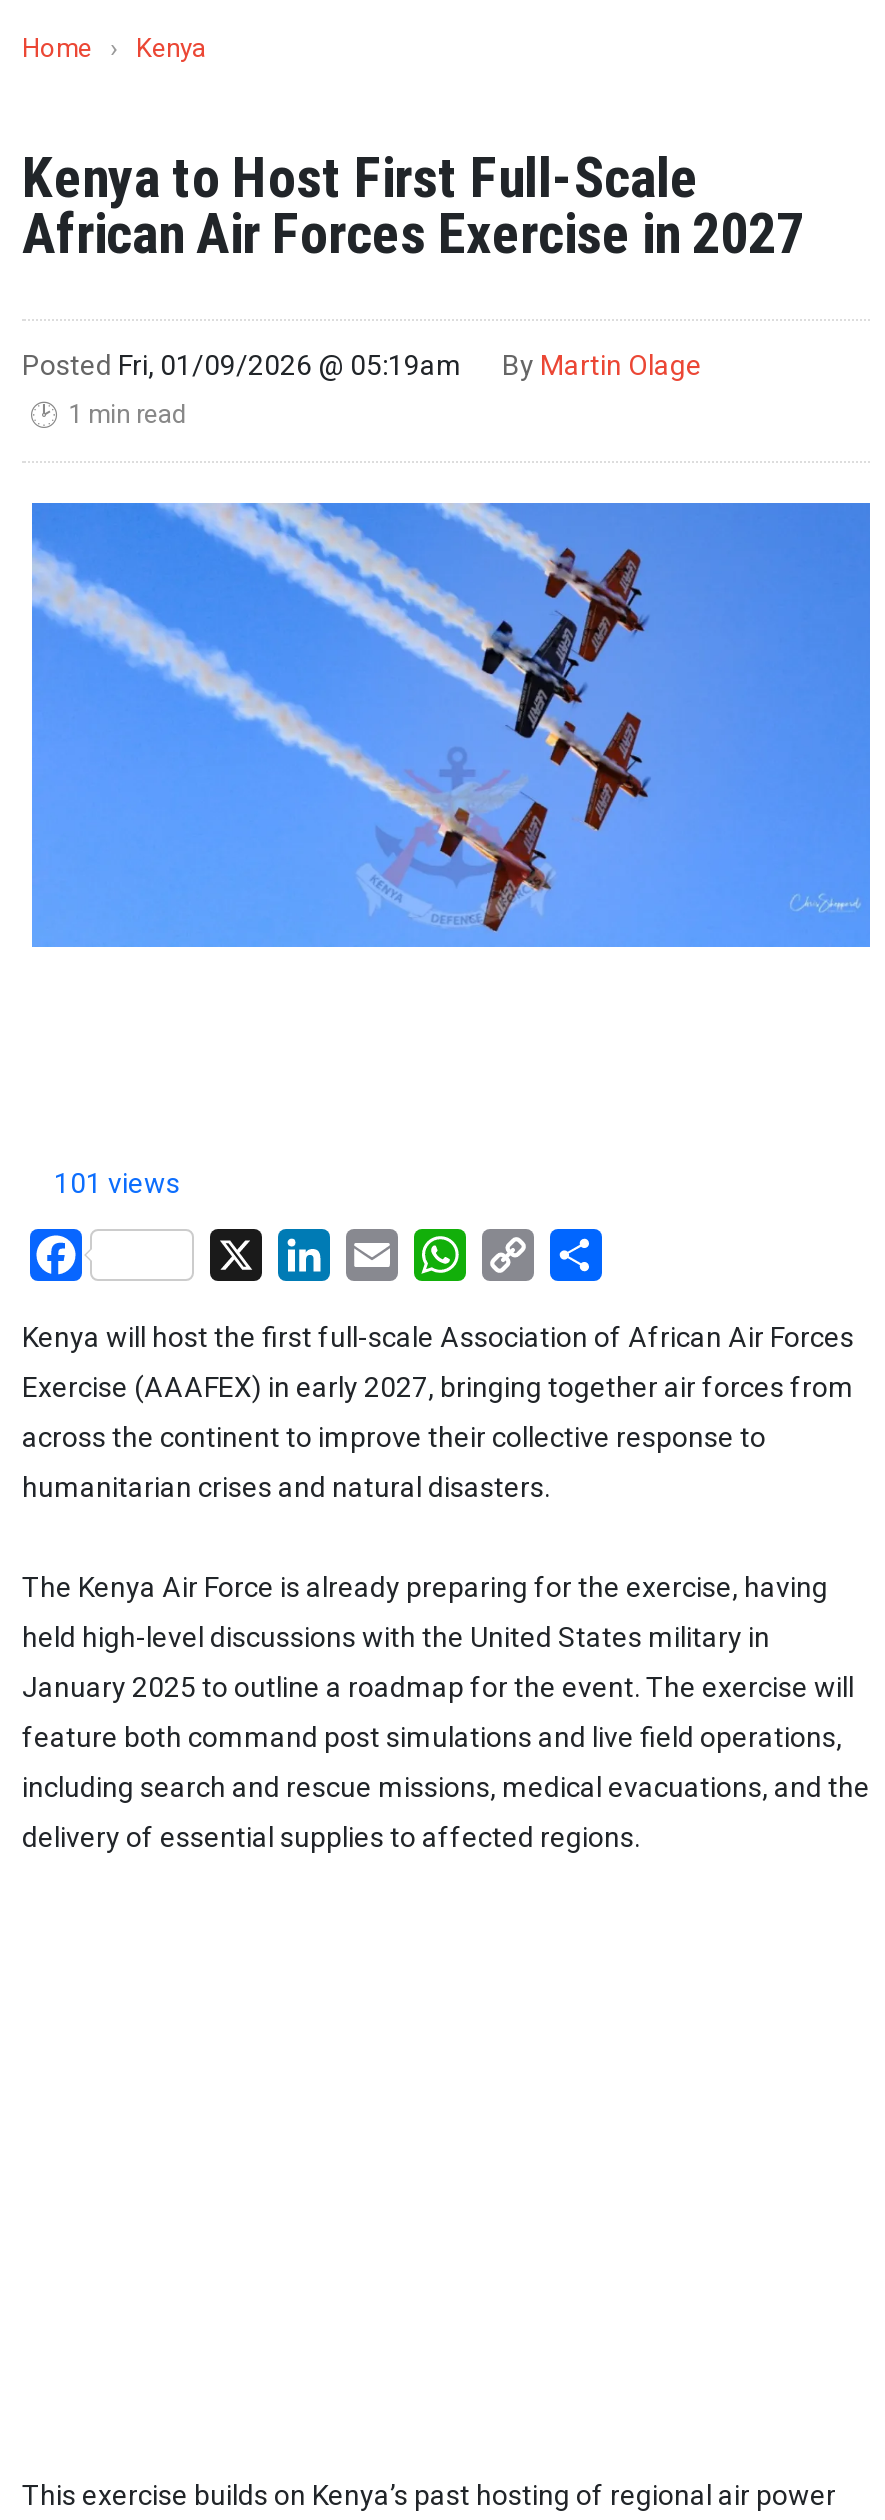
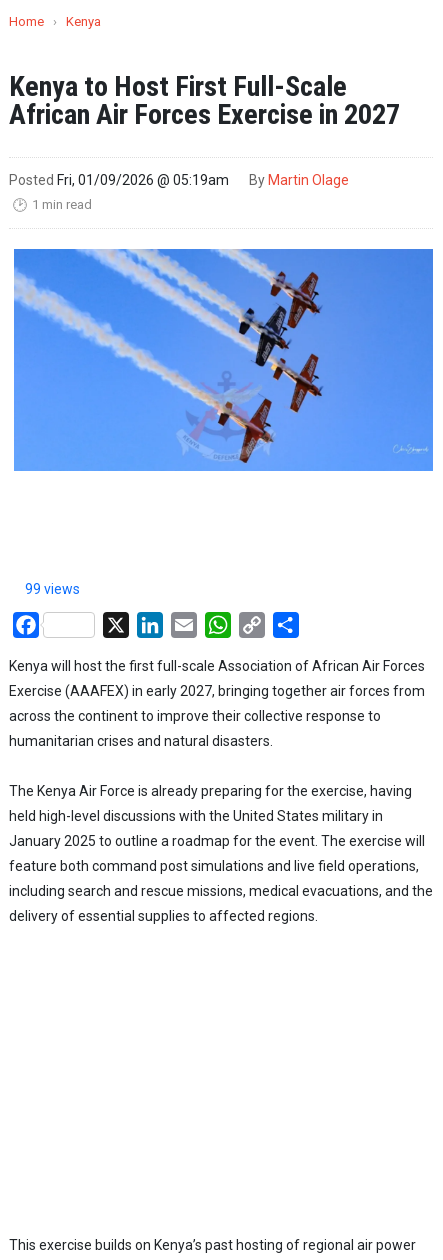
[54,1167,180,1199] 101 views -> [25,581,80,597] 99 views

